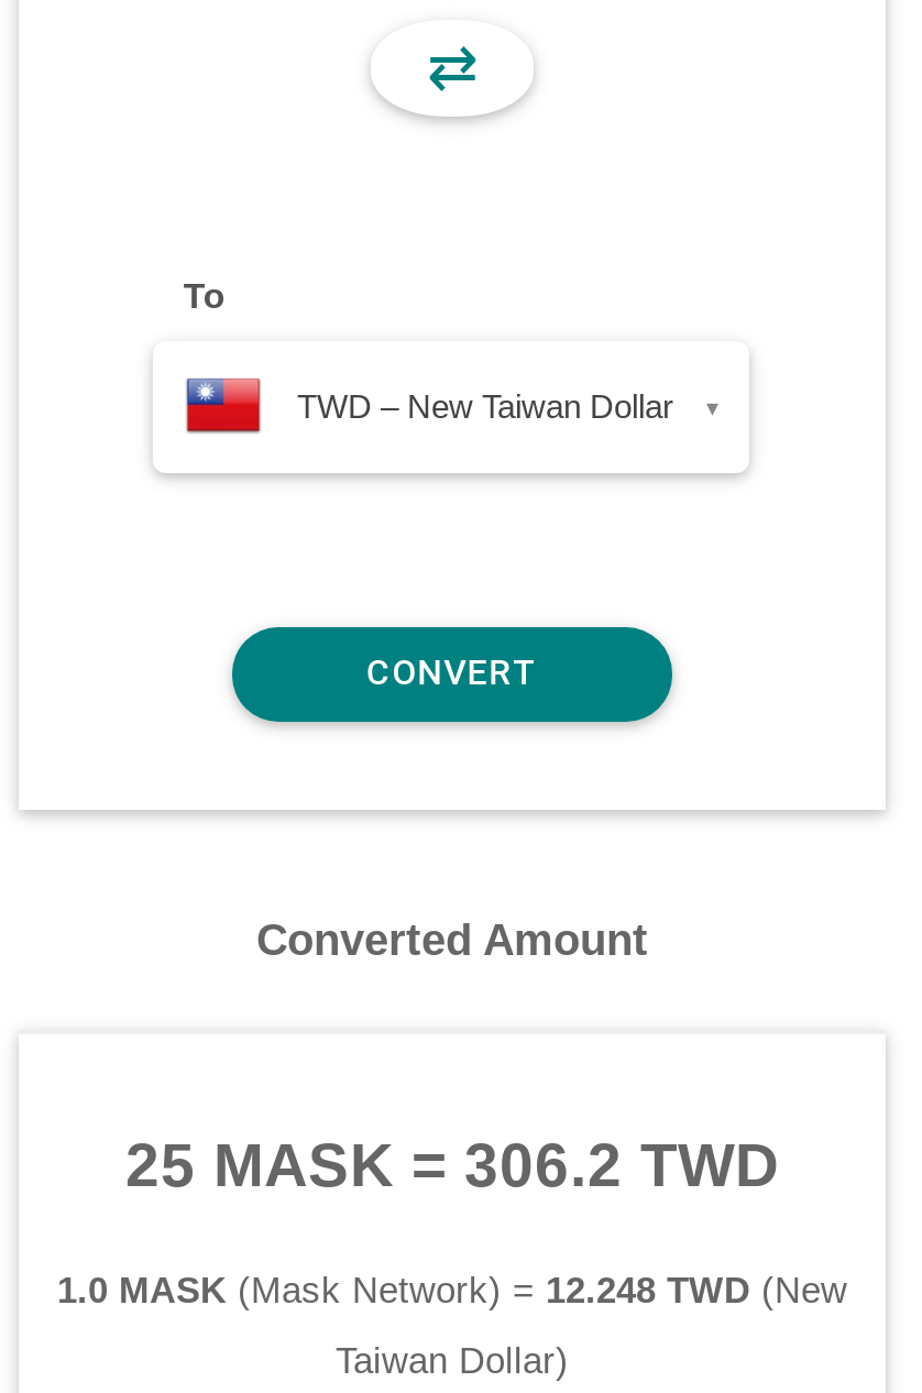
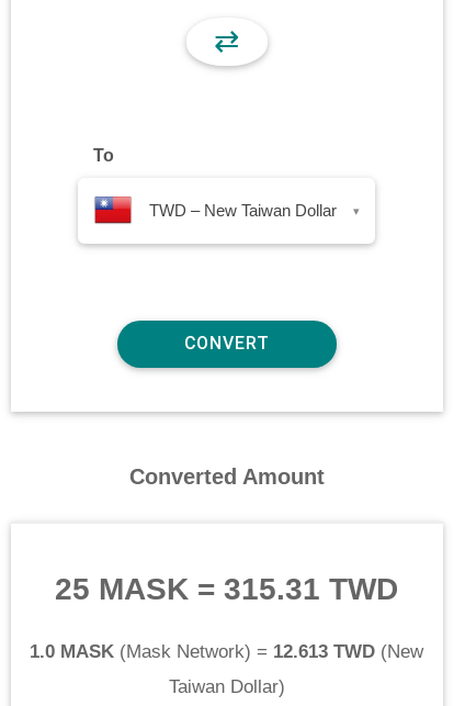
[125,1130,779,1199] 25 MASK = 306.2 TWD -> [55,572,399,606] 25 MASK = 315.31 TWD
[57,1269,847,1311] 1.0 MASK (Mask Network) = 12.248 TWD (New -> [30,641,424,662] 1.0 MASK (Mask Network) = 12.613 TWD (New

